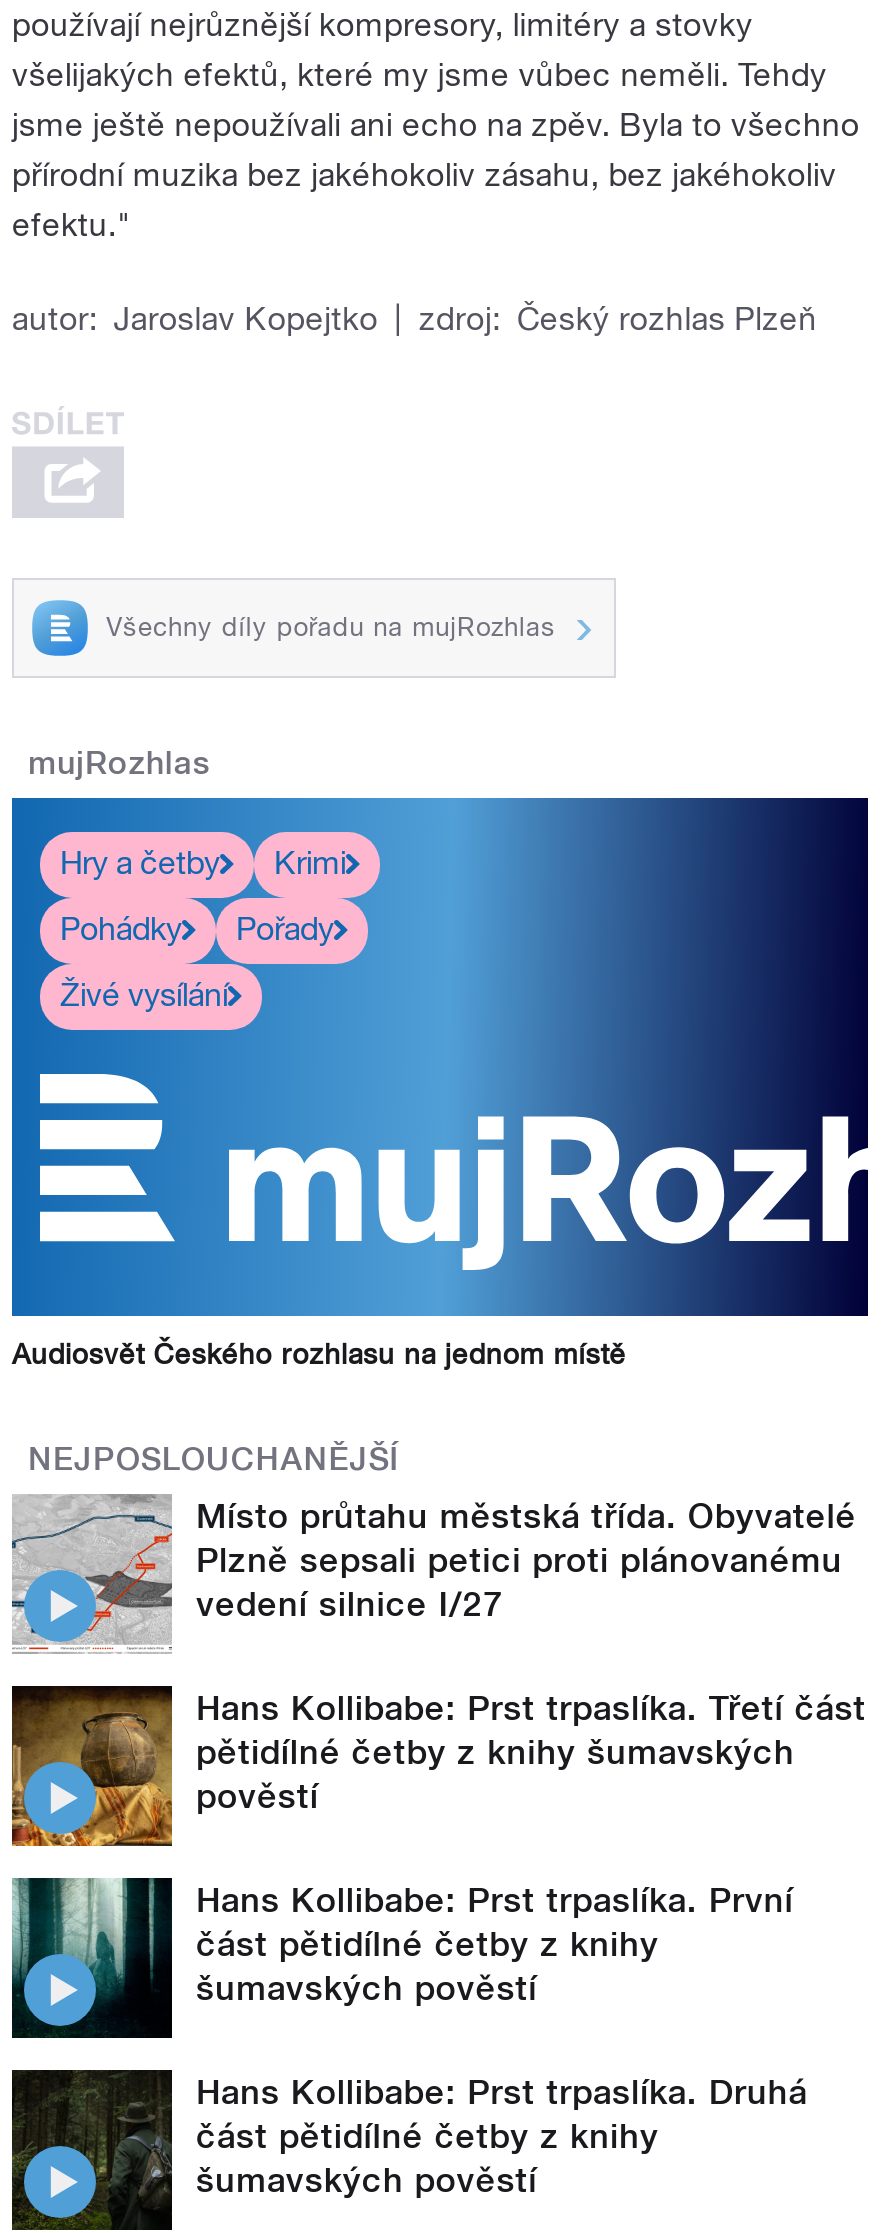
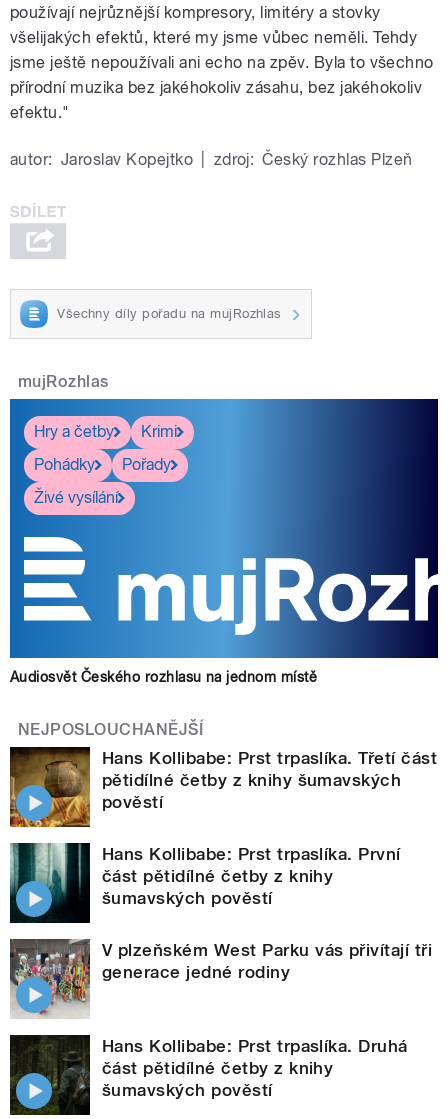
[12,1494,856,1652] [image] | Místo průtahu městská třída. Obyvatelé | Plzně sepsali petici proti plánovanému | vedení silnice I/27 -> none
moved [10,1686,866,2007] -> [9,747,437,908]: [image] | Hans Kollibabe: Prst trpaslíka. Třetí část | pětidílné četby z knihy šumavských | pověstí | Hans Kollibabe: Prst trpaslíka. První | část pětidílné četby z knihy | šumavských pověstí
none -> [10,939,432,1019] [image] | V plzeňském West Parku vás přivítají tři | generace jedné rodiny

